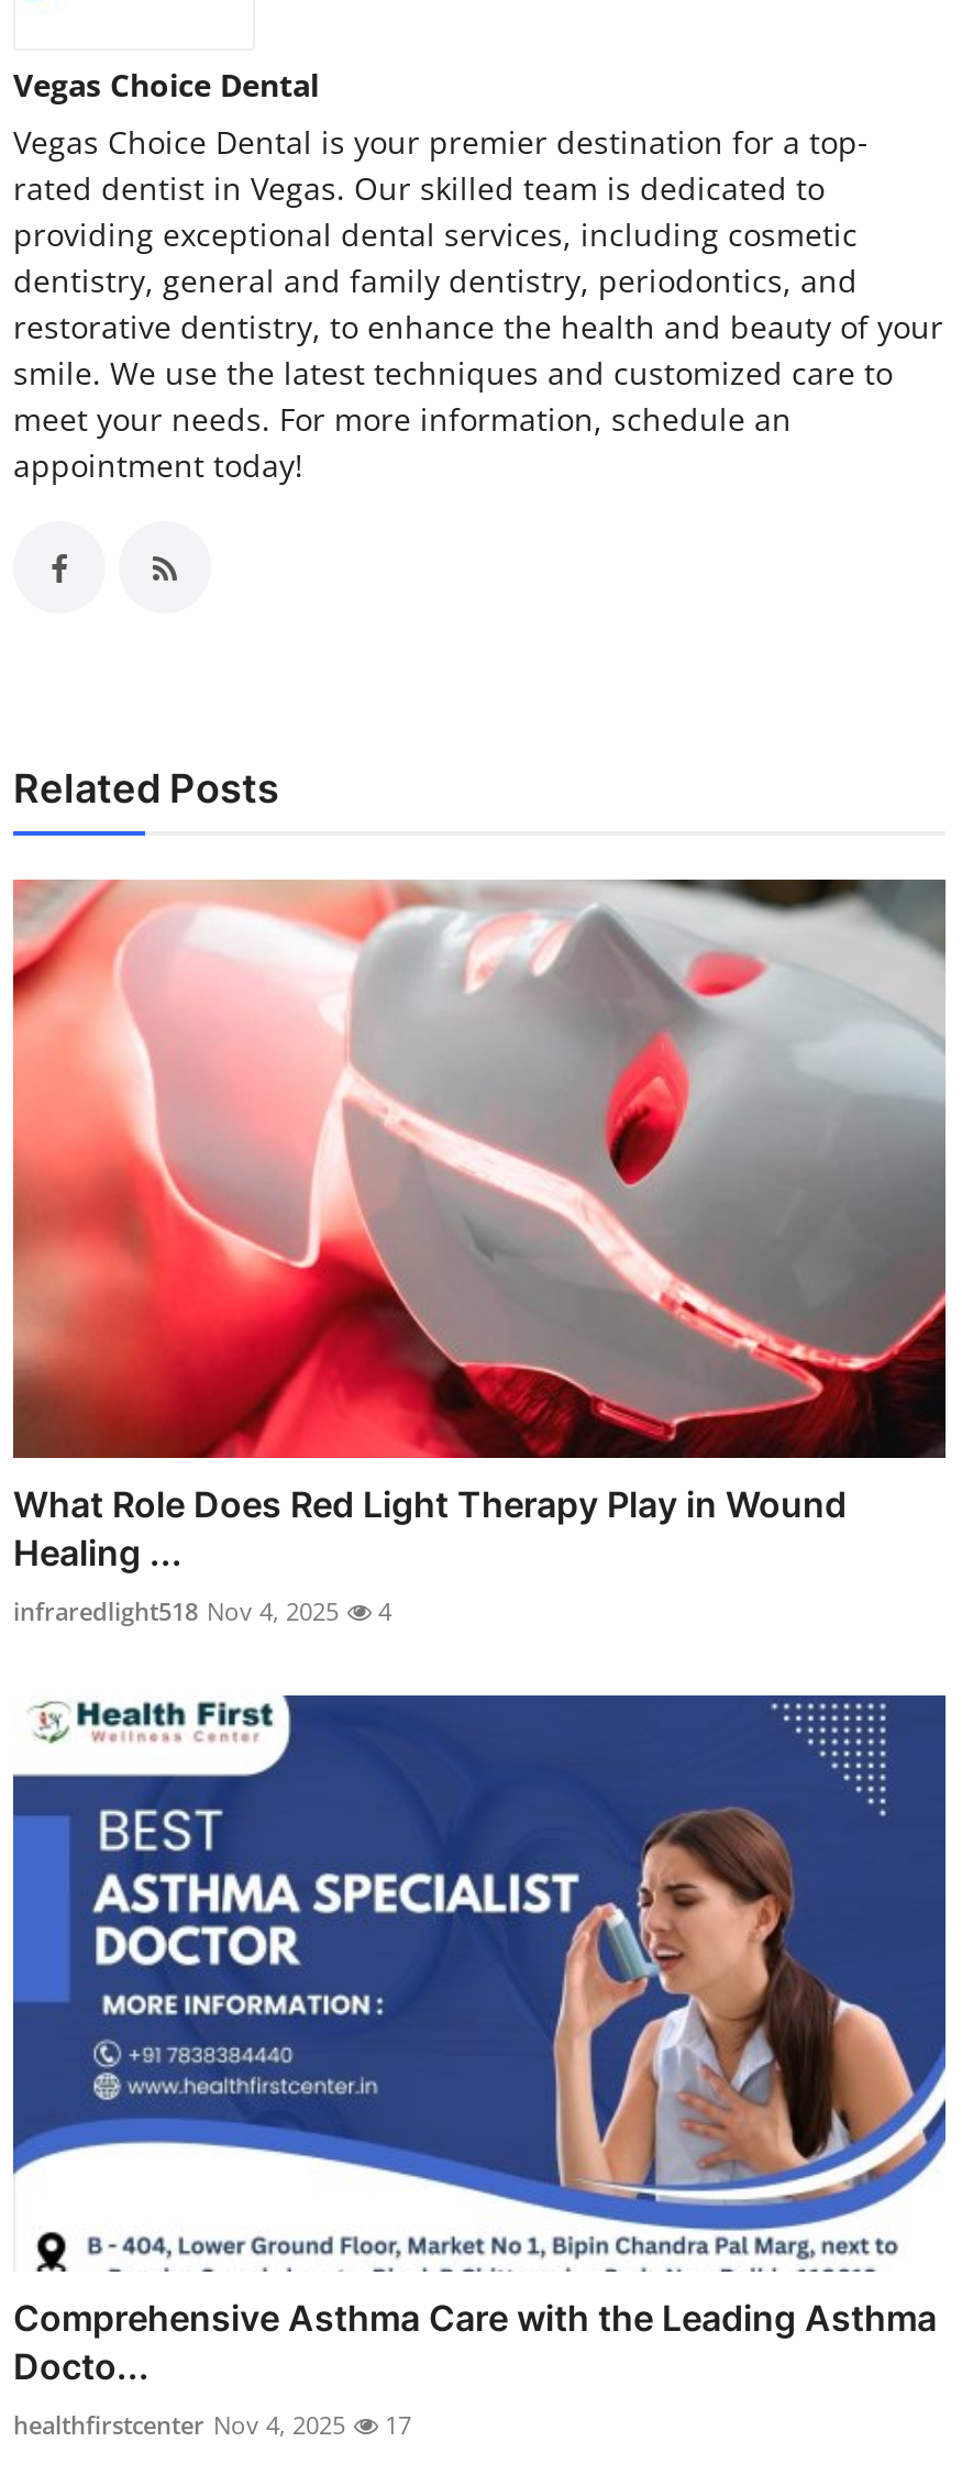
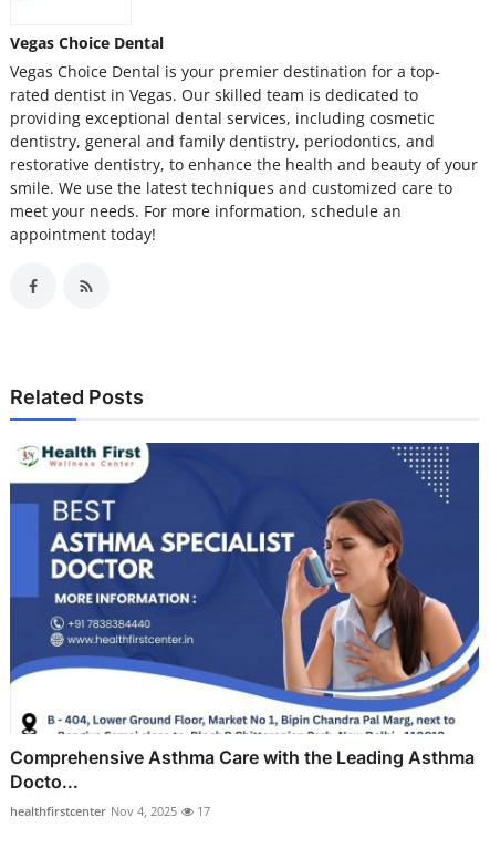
[11,880,948,1626] [image] | What Role Does Red Light Therapy Play in Wound | Healing ... | infraredlight518 Nov 4, 2025 | 4 -> none

